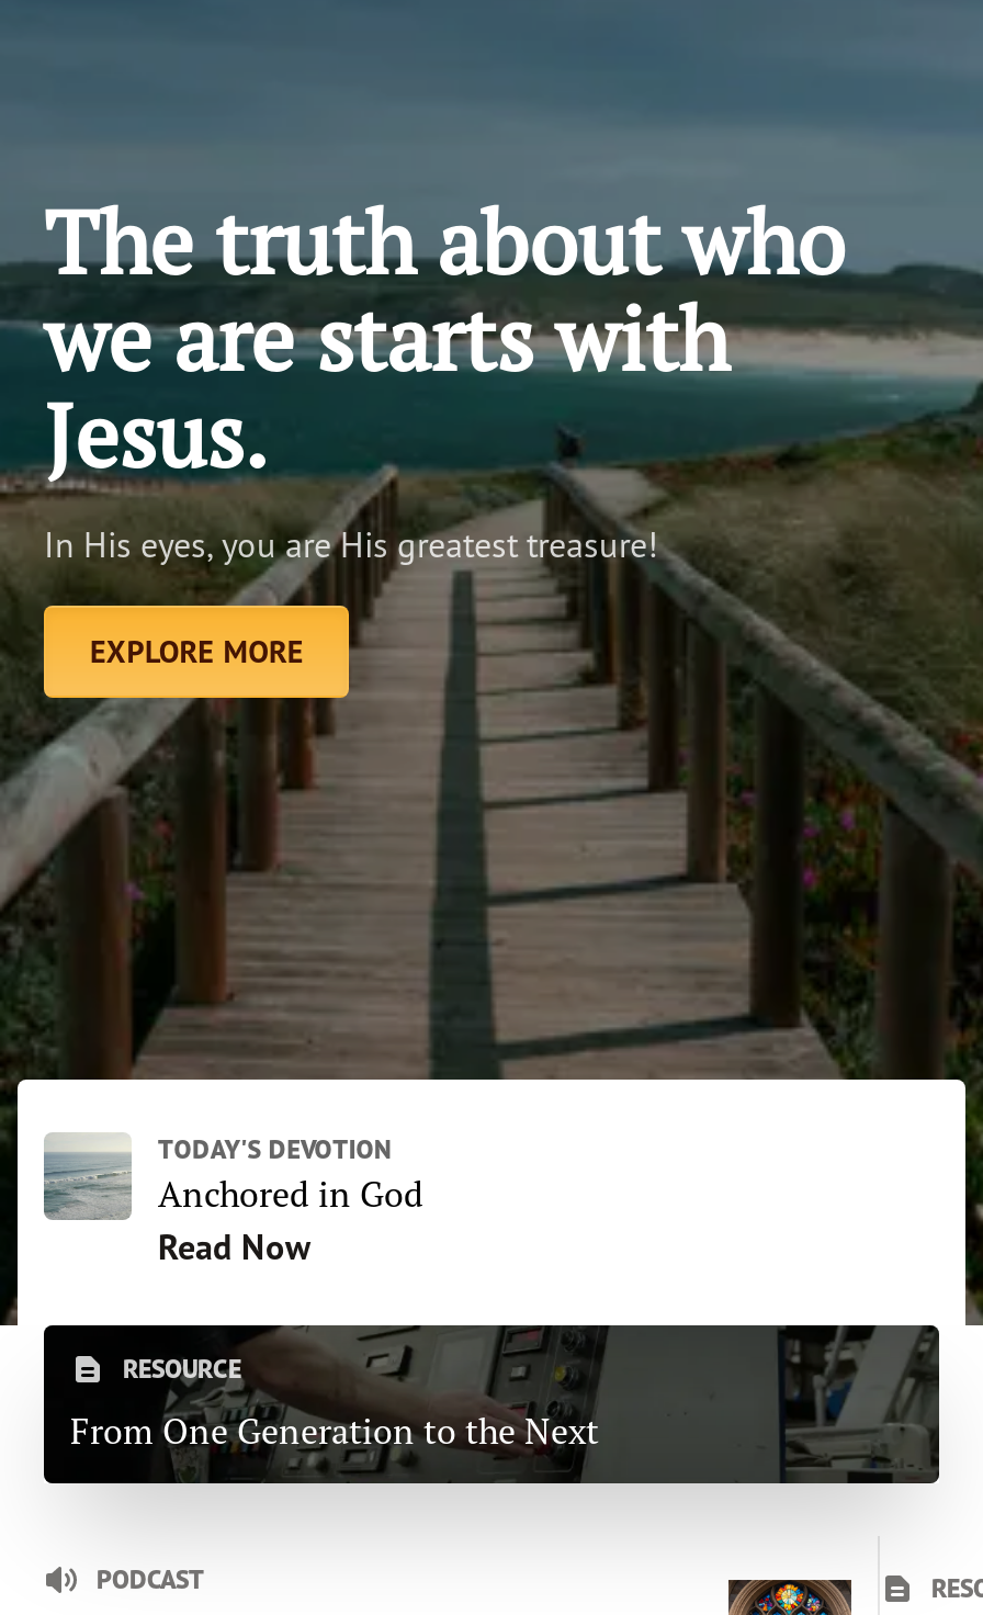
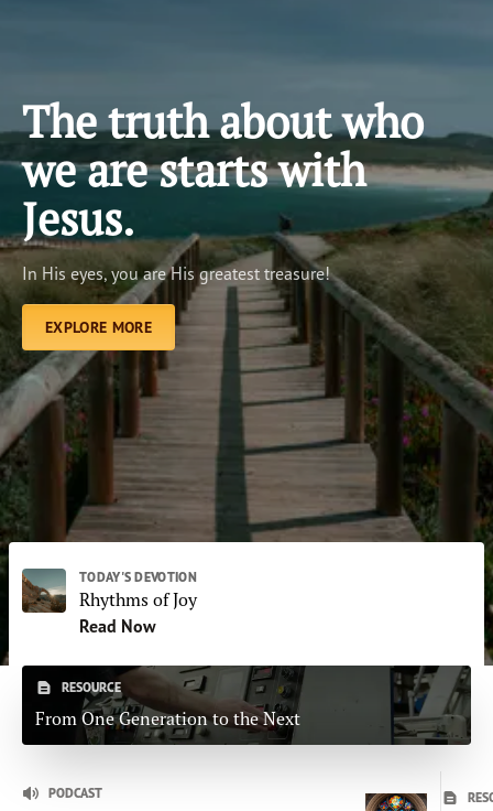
[42,1134,423,1218] [image] | Anchored in God -> [21,569,197,613] [image] | Rhythms of Joy

